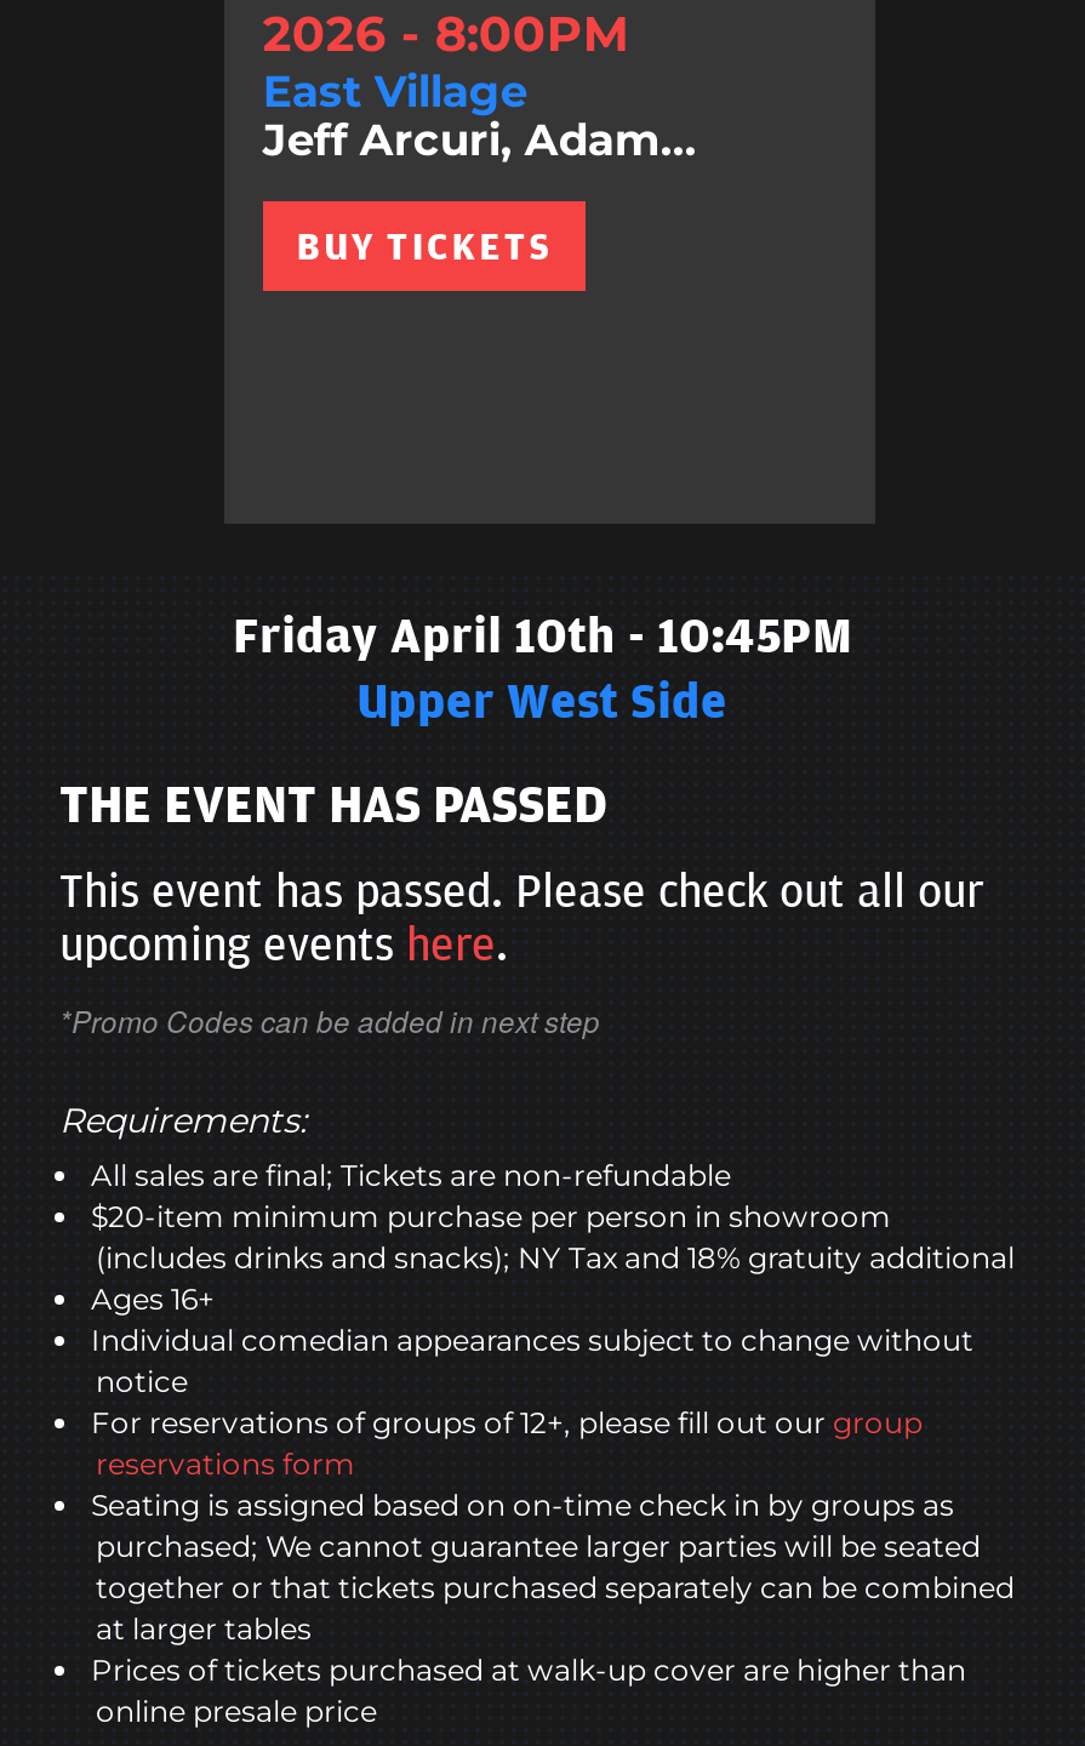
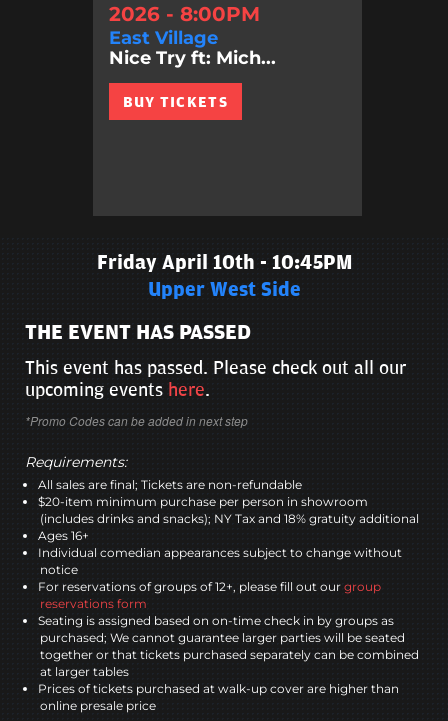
[263,115,697,168] Jeff Arcuri, Adam... -> [109,47,276,69] Nice Try ft: Mich...

